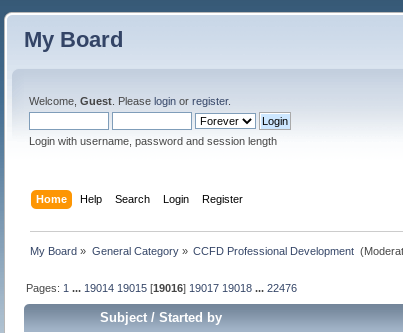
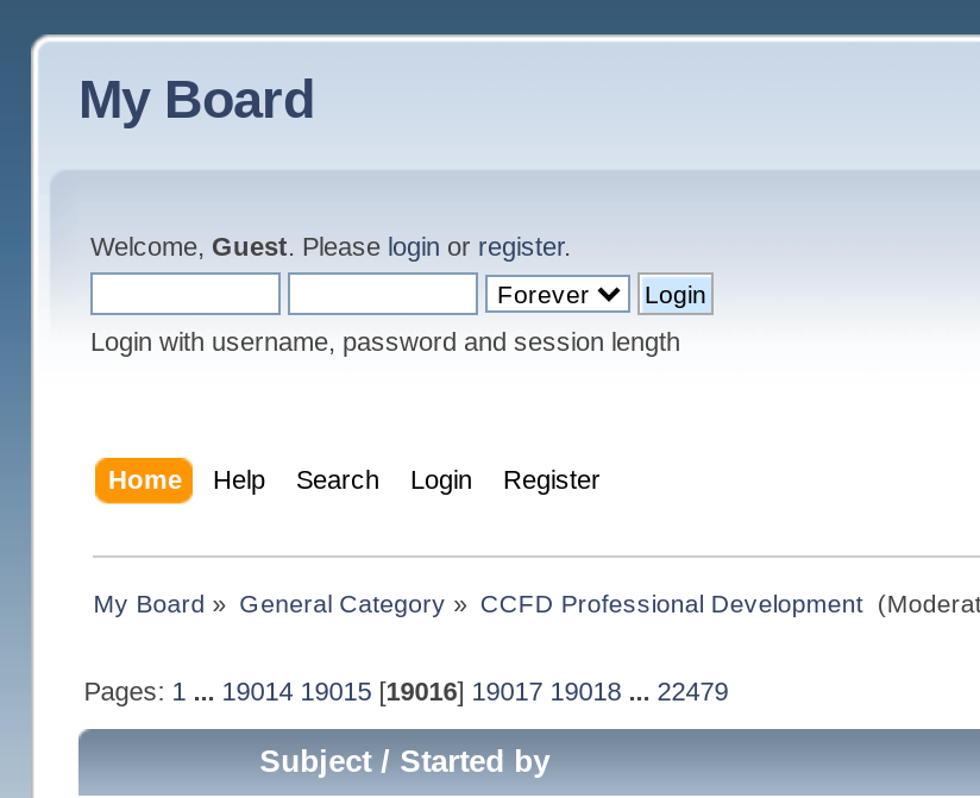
[26,282,297,294] Pages: 1 ... 19014 19015 [19016] 19017 19018 ... 22476 -> [84,676,728,704] Pages: 1 ... 19014 19015 [19016] 19017 19018 ... 22479

